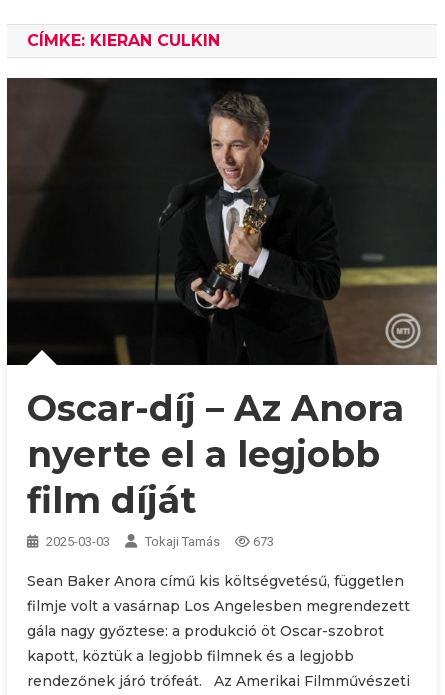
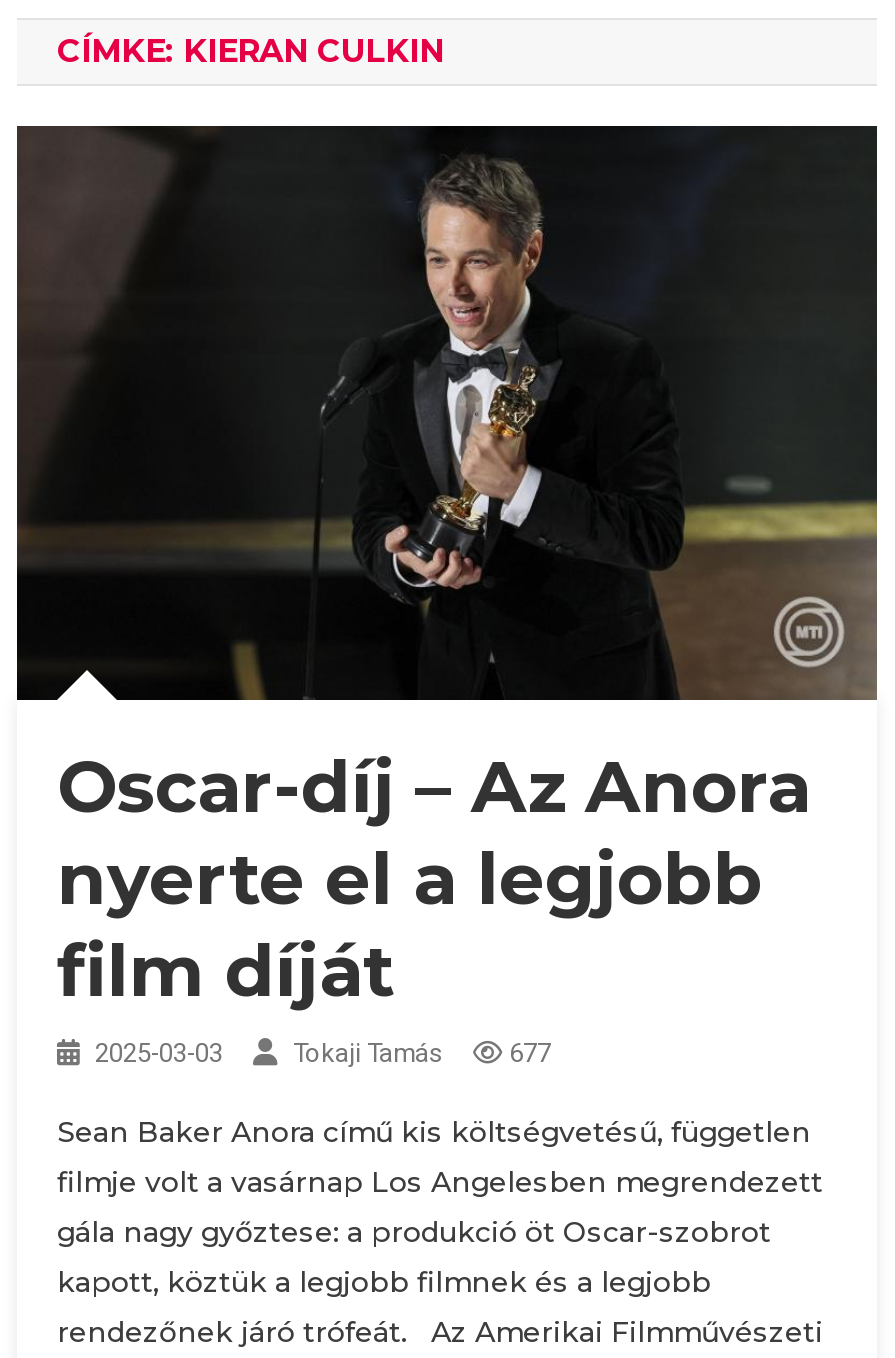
[253,534,274,549] 673 -> [509,1037,551,1067] 677

